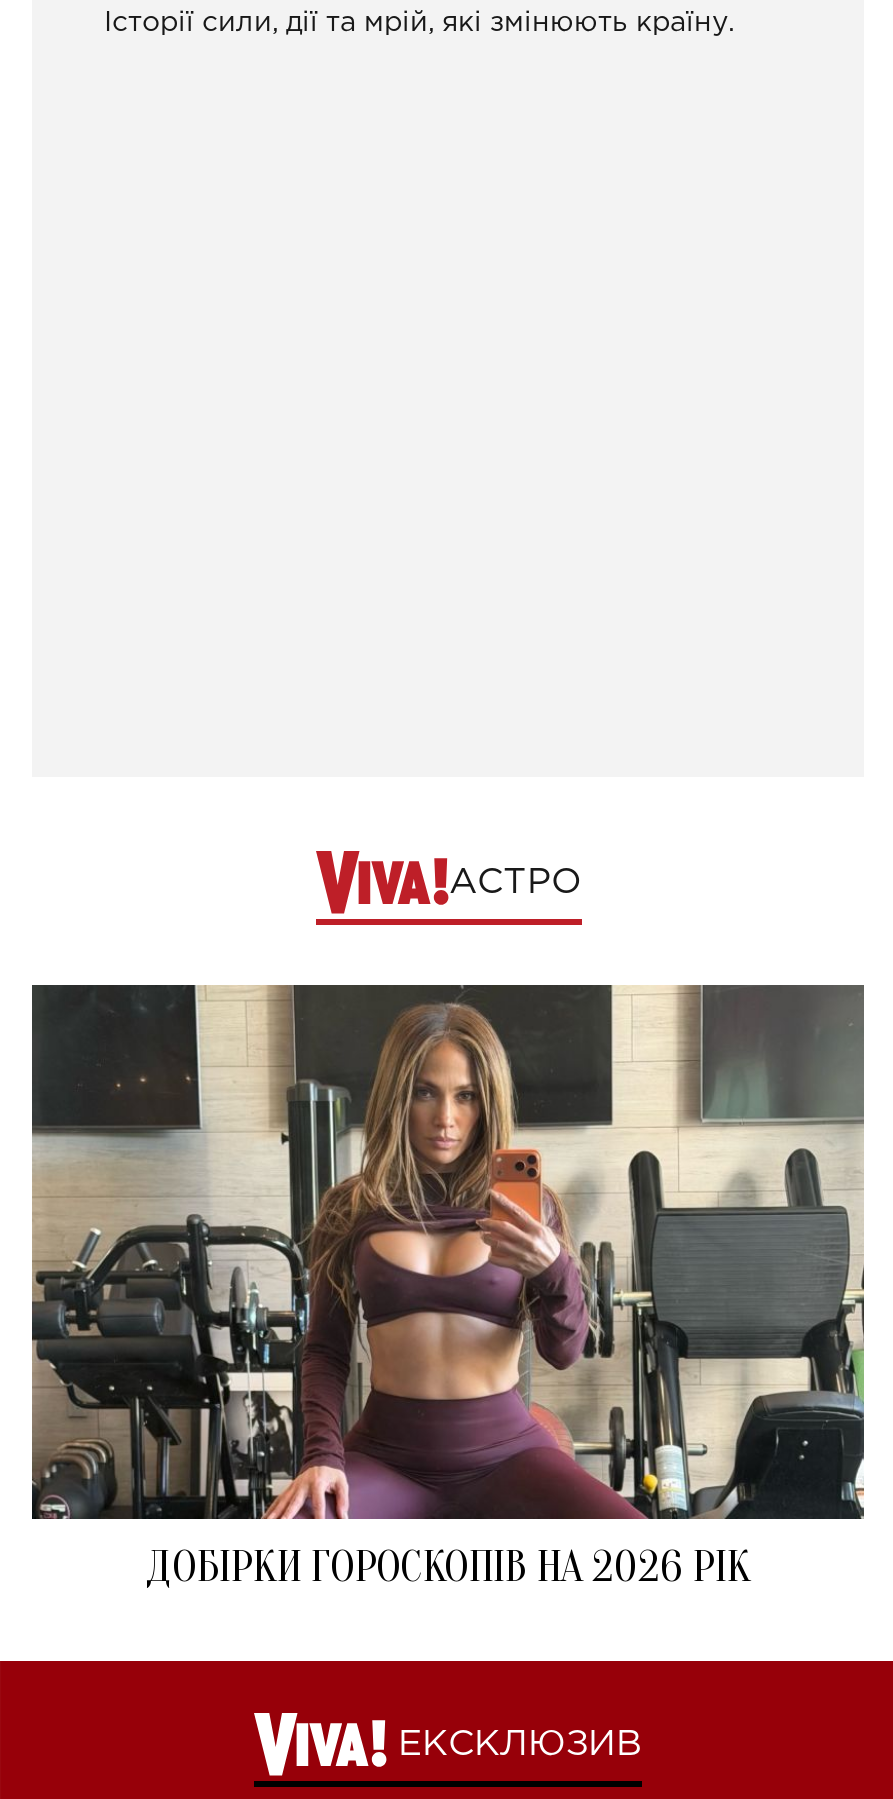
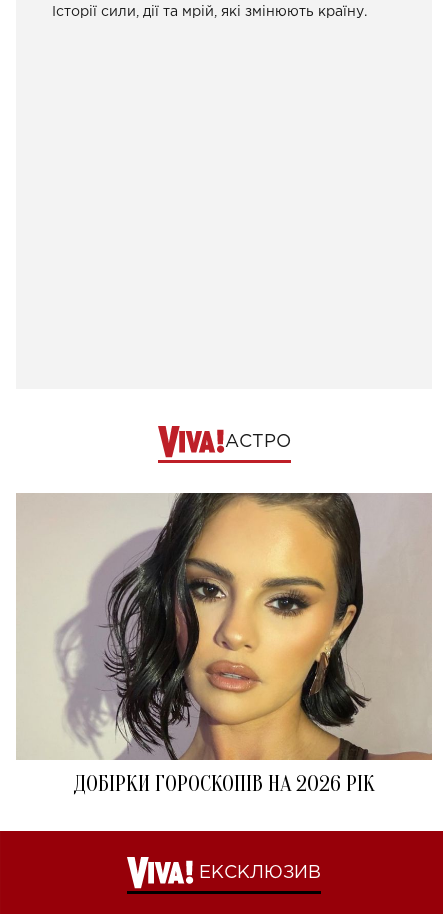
[30,983,864,1521] [image] -> [16,492,432,761] [image]

